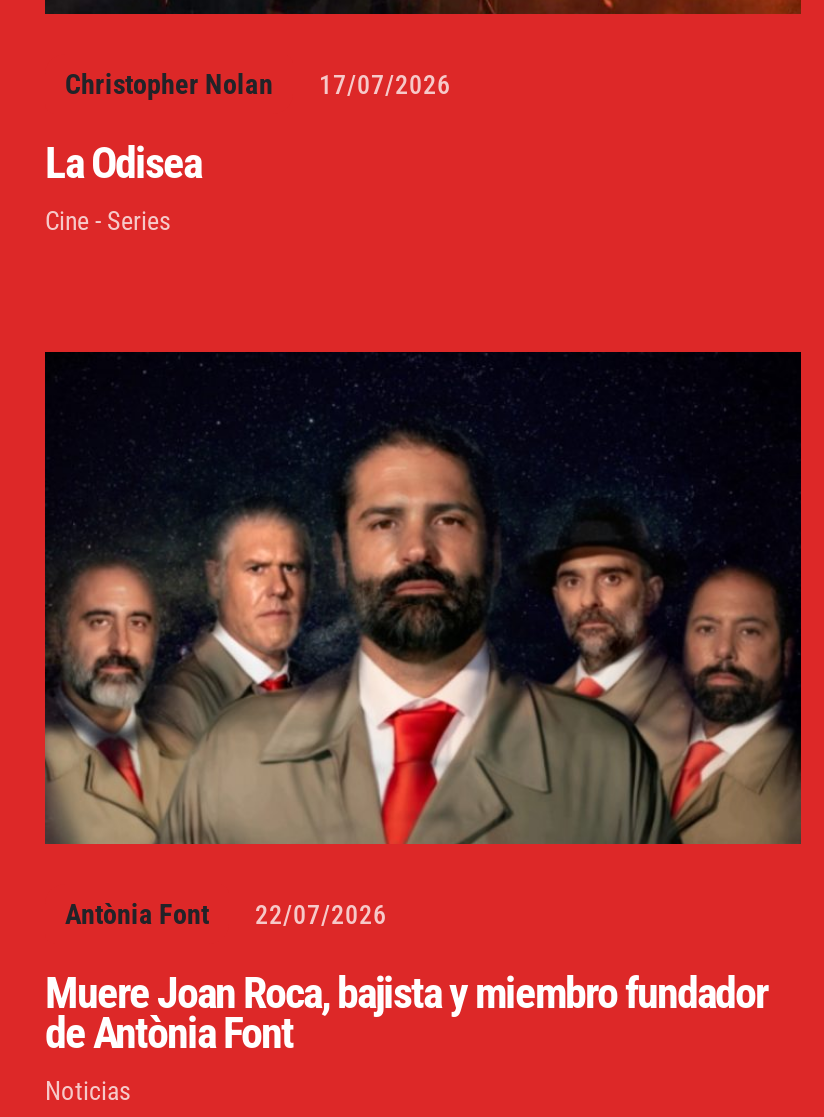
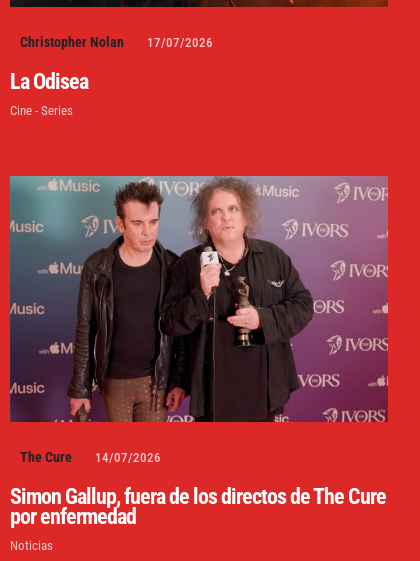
[43,350,803,929] [image] | Antònia Font | 22/07/2026 -> [9,175,389,465] [image] | The Cure | 14/07/2026
[45,967,767,1057] Muere Joan Roca, bajista y miembro fundador | de Antònia Font -> [10,484,386,529] Simon Gallup, fuera de los directos de The Cure | por enfermedad

